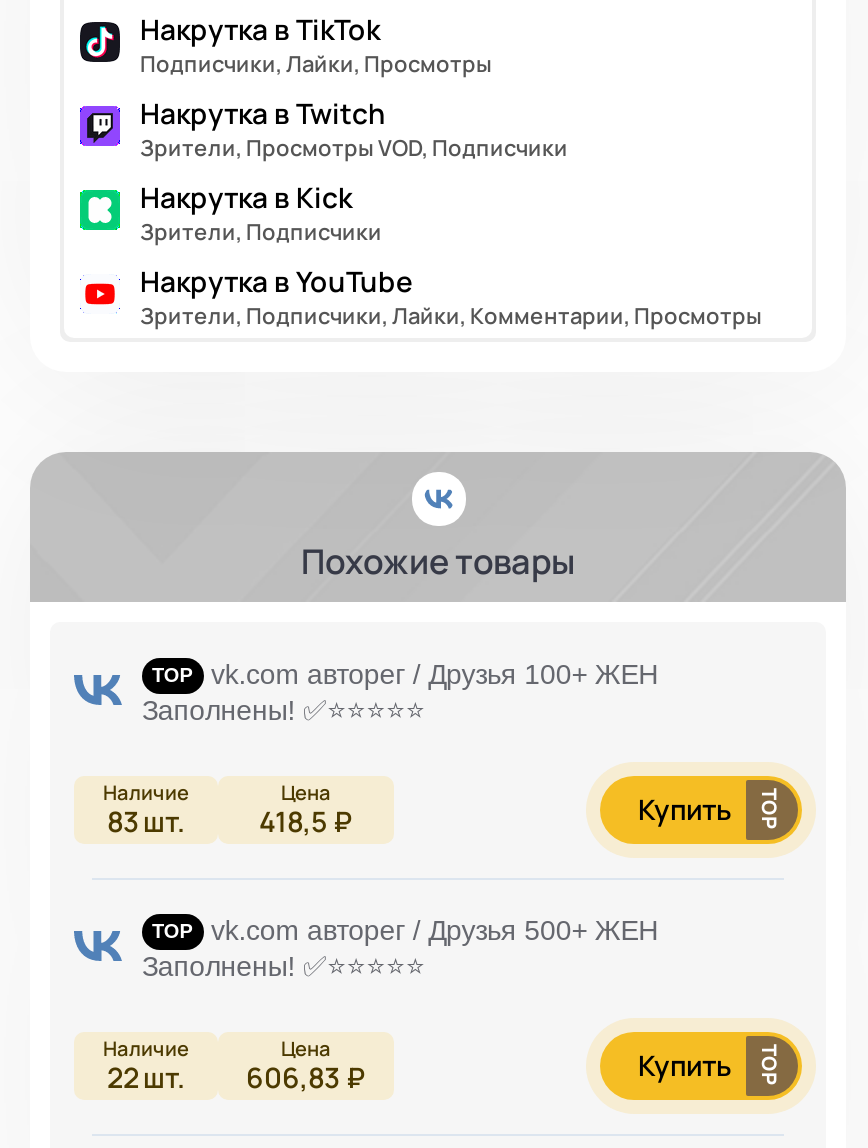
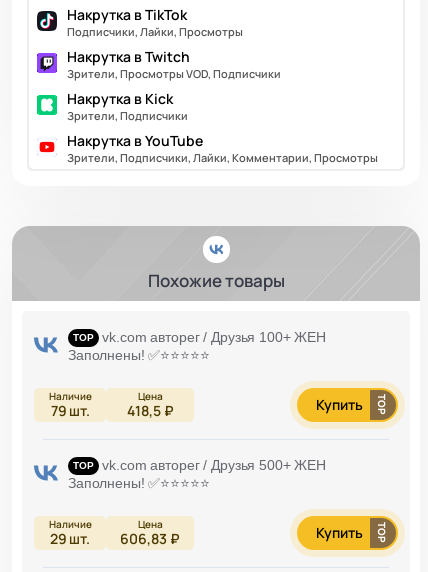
[107,803,353,841] 83 шт. 418,5 ₽ -> [50,401,173,420] 79 шт. 418,5 ₽
[107,1059,366,1097] 22 шт. 606,83 ₽ -> [50,529,180,548] 29 шт. 606,83 ₽

